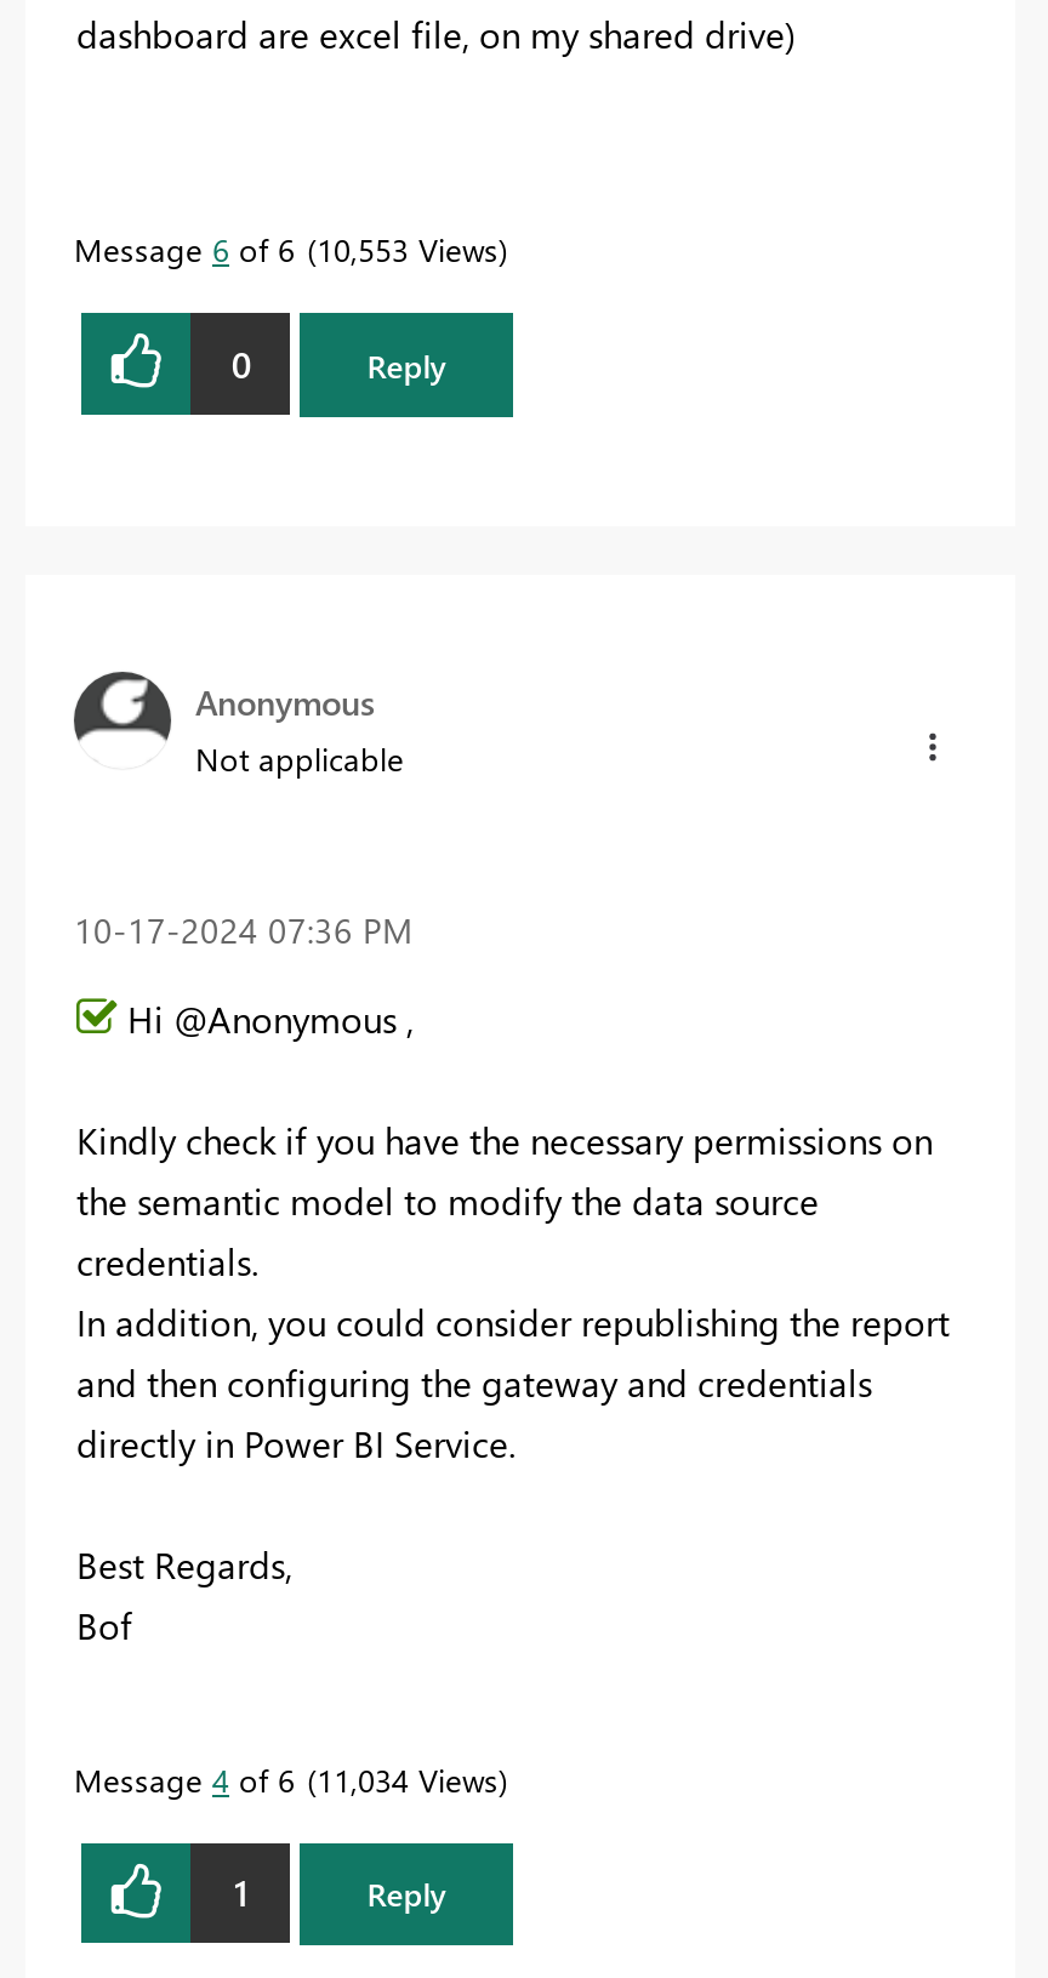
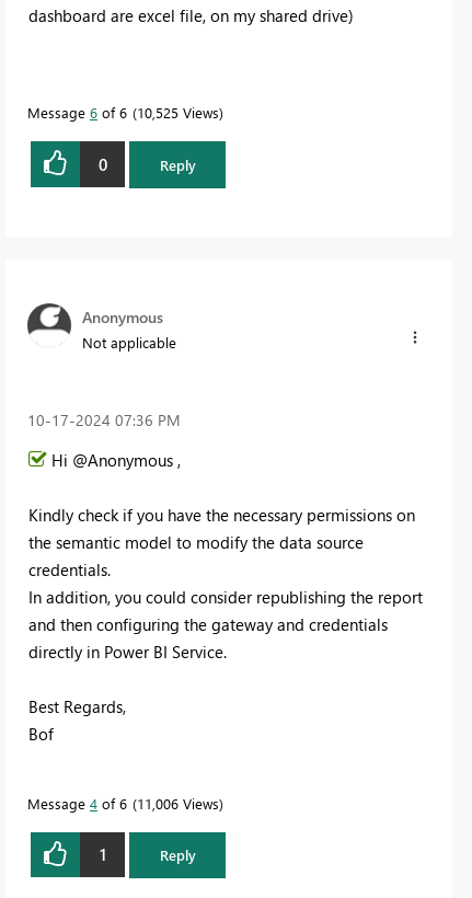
[74,229,499,270] Message 6 of 6 10,553 Views -> [27,103,219,122] Message 6 of 6 10,525 Views
[74,1758,499,1799] Message 4 of 6 11,034 Views -> [27,794,219,812] Message 4 of 6 11,006 Views

